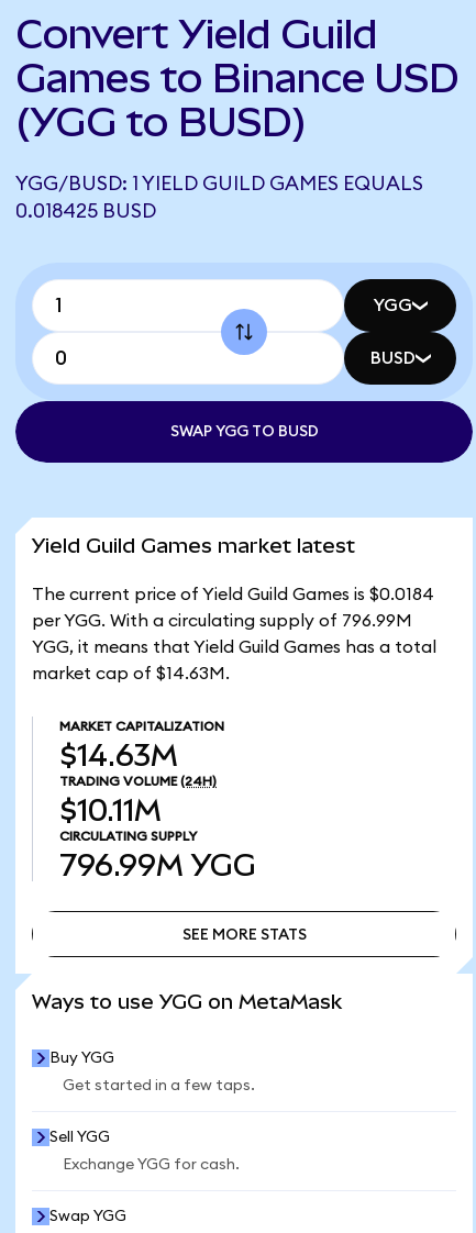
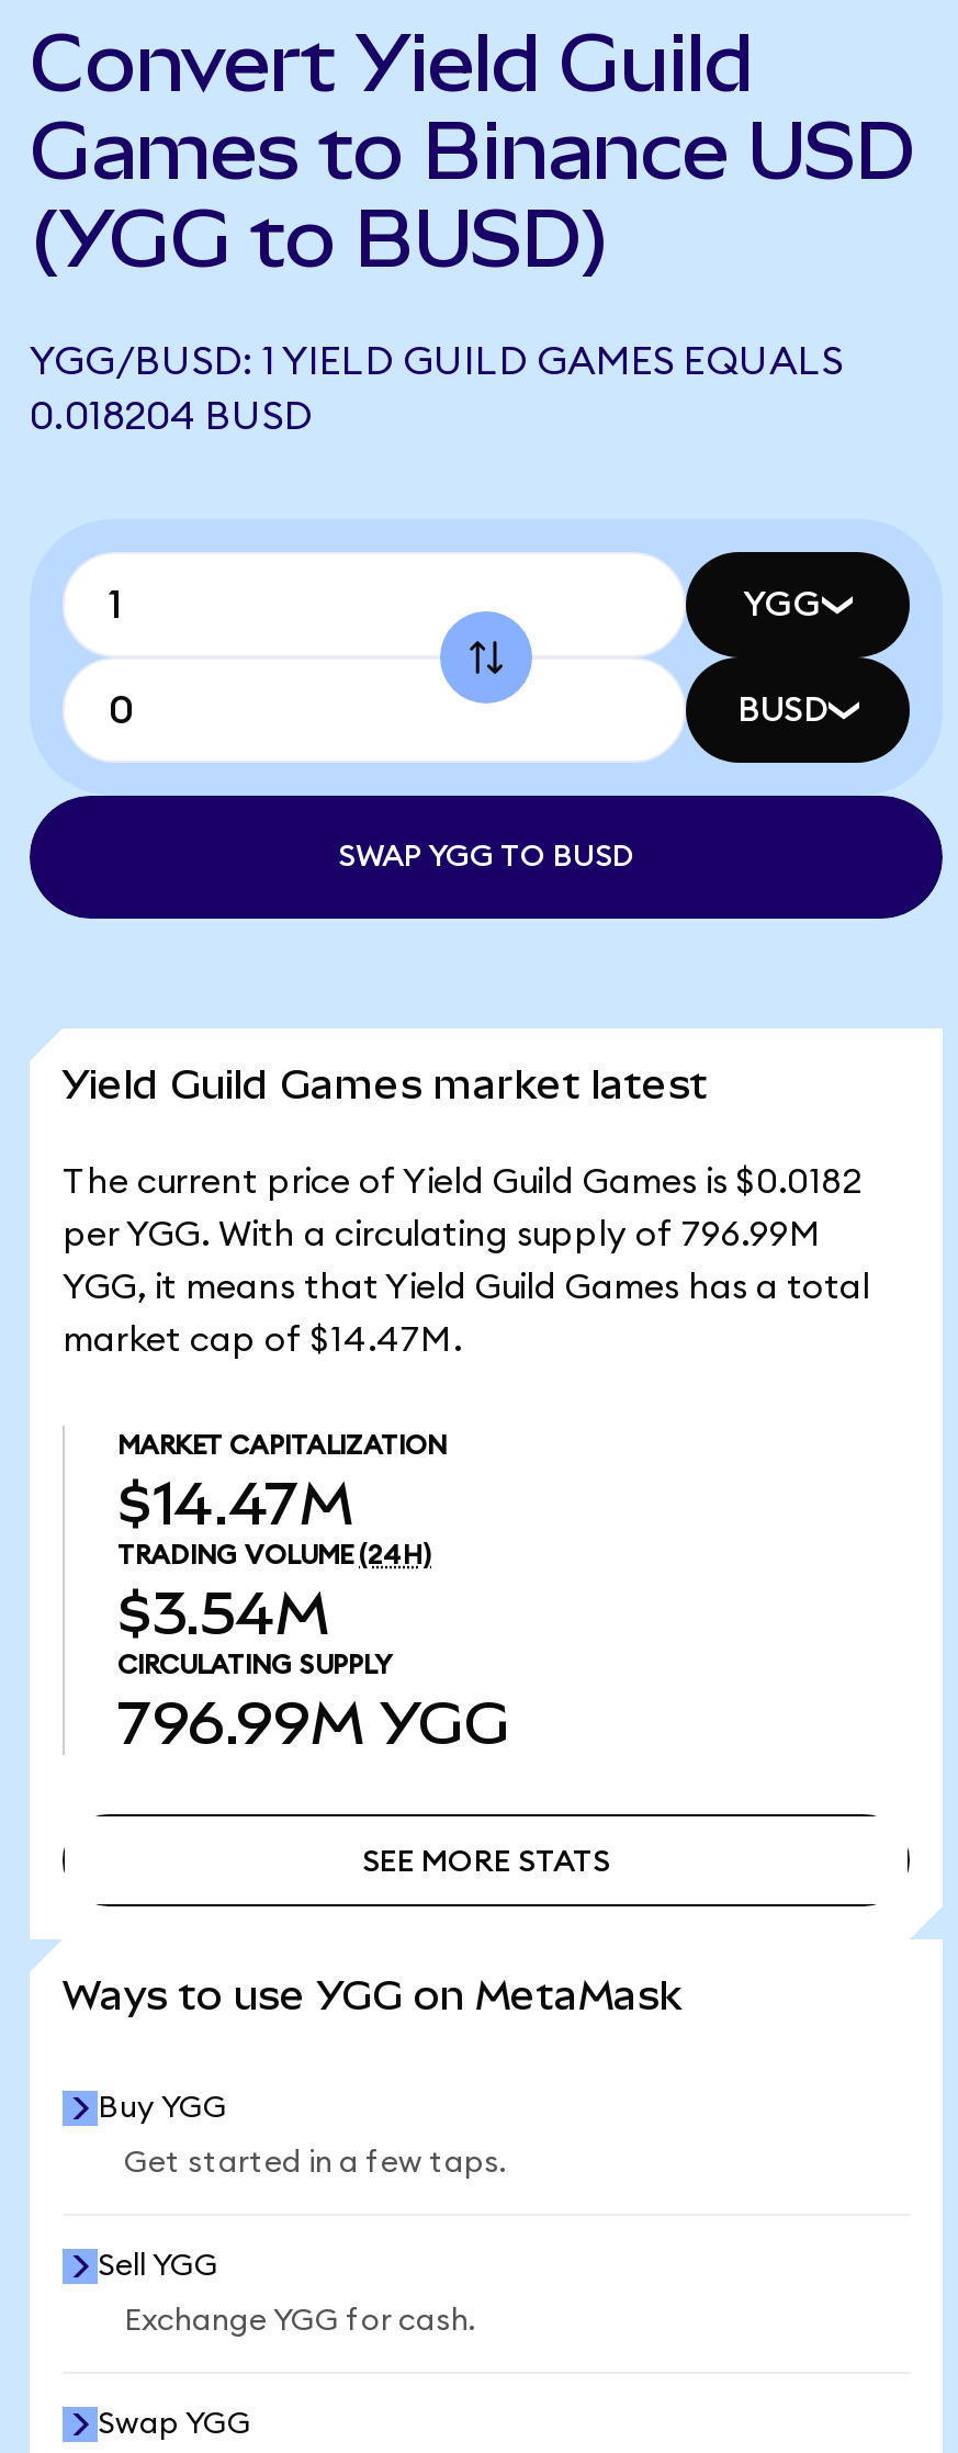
[15,201,156,221] 0.018425 BUSD -> [30,396,313,436] 0.018204 BUSD
[32,586,434,603] The current price of Yield Guild Games is $0.0184 -> [63,1164,861,1200] The current price of Yield Guild Games is $0.0182
[32,665,230,682] market cap of $14.63M. -> [63,1323,462,1358] market cap of $14.47M.
[59,738,178,773] $14.63M -> [117,1470,354,1538] $14.47M
[59,793,162,827] $10.11M -> [117,1579,330,1647] $3.54M

